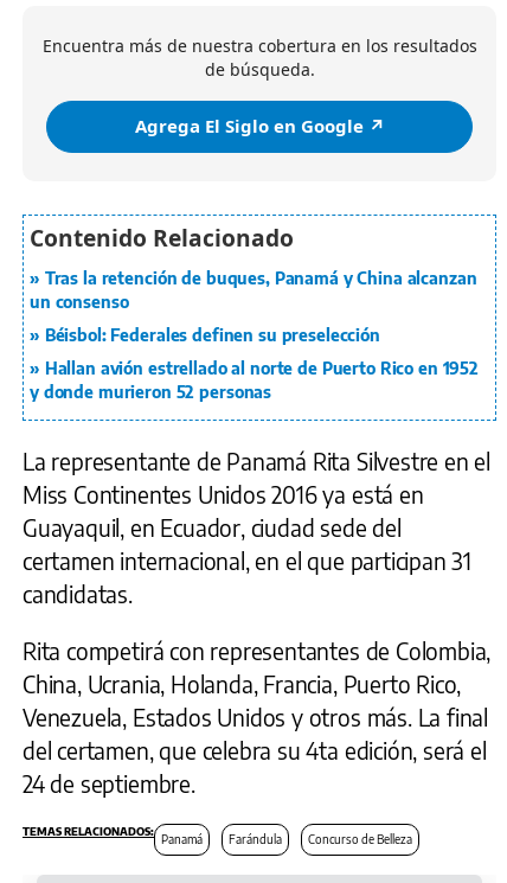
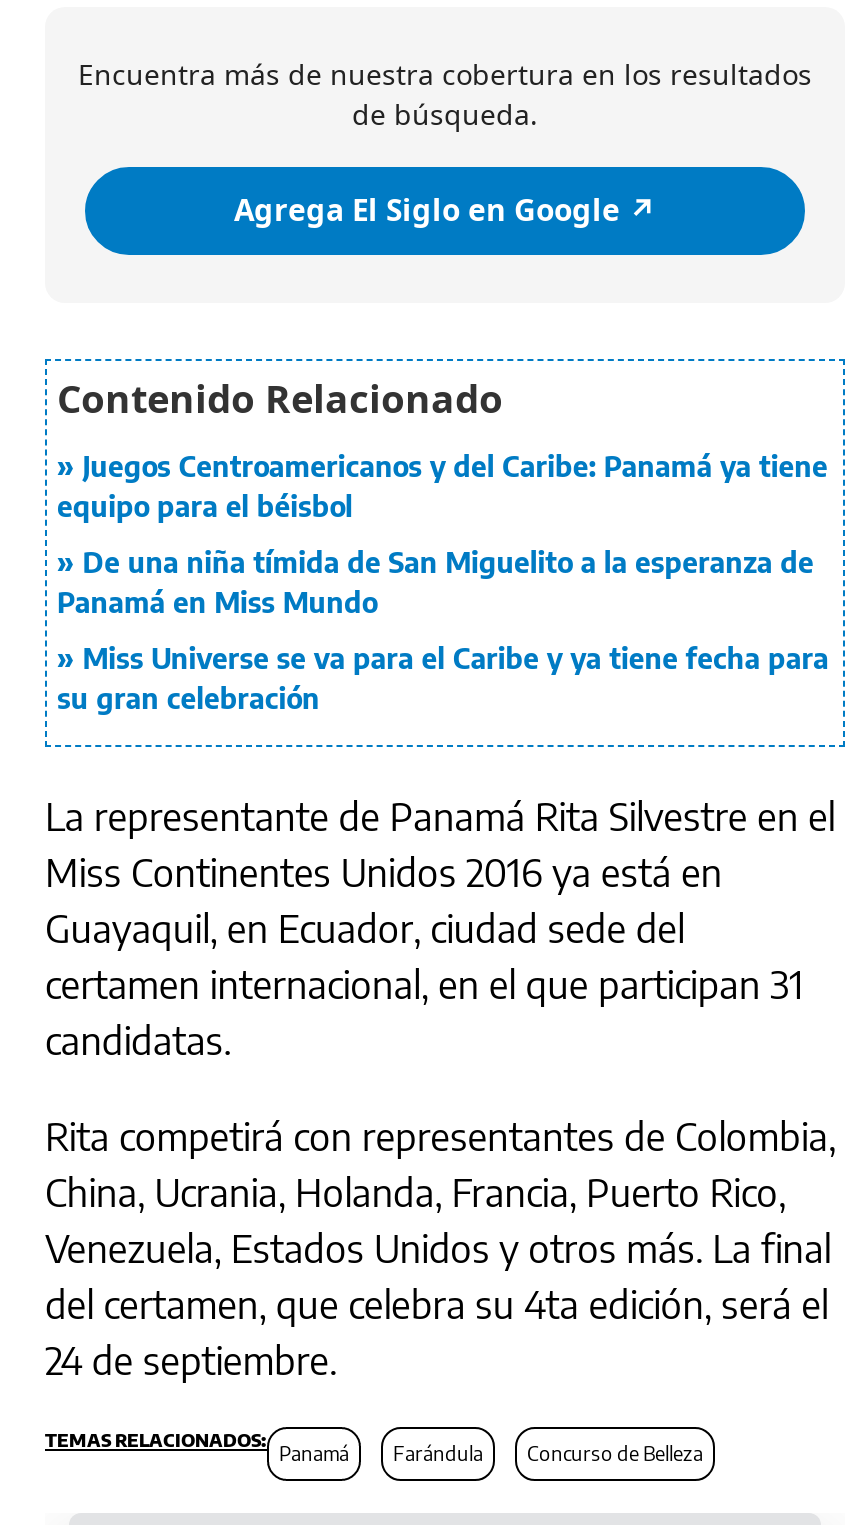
[30,268,477,312] Tras la retención de buques, Panamá y China alcanzan | un consenso -> [57,449,828,523] Juegos Centroamericanos y del Caribe: Panamá ya tiene | equipo para el béisbol
[45,325,380,345] Béisbol: Federales definen su preselección -> [57,545,814,619] De una niña tímida de San Miguelito a la esperanza de | Panamá en Miss Mundo
[30,358,479,402] Hallan avión estrellado al norte de Puerto Rico en 1952 | y donde murieron 52 personas -> [57,641,829,715] Miss Universe se va para el Caribe y ya tiene fecha para | su gran celebración

